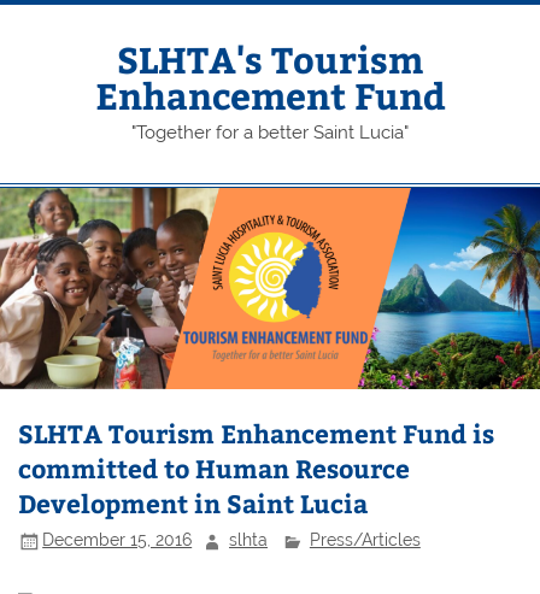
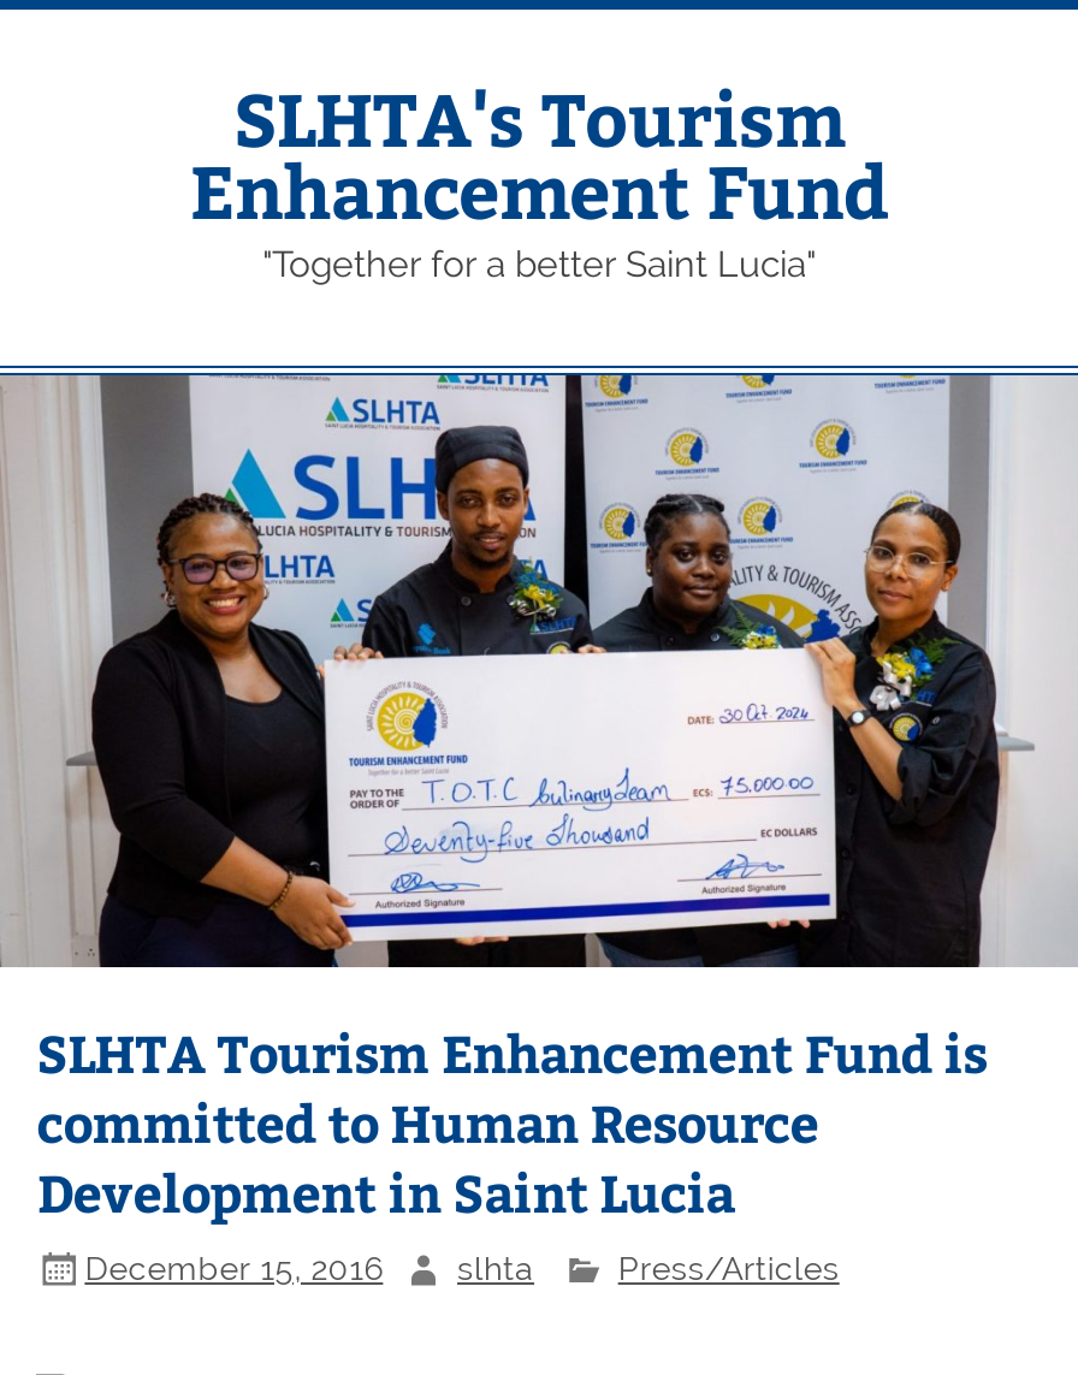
[4,187,536,392] [image] -> [7,373,1071,972] [image]

